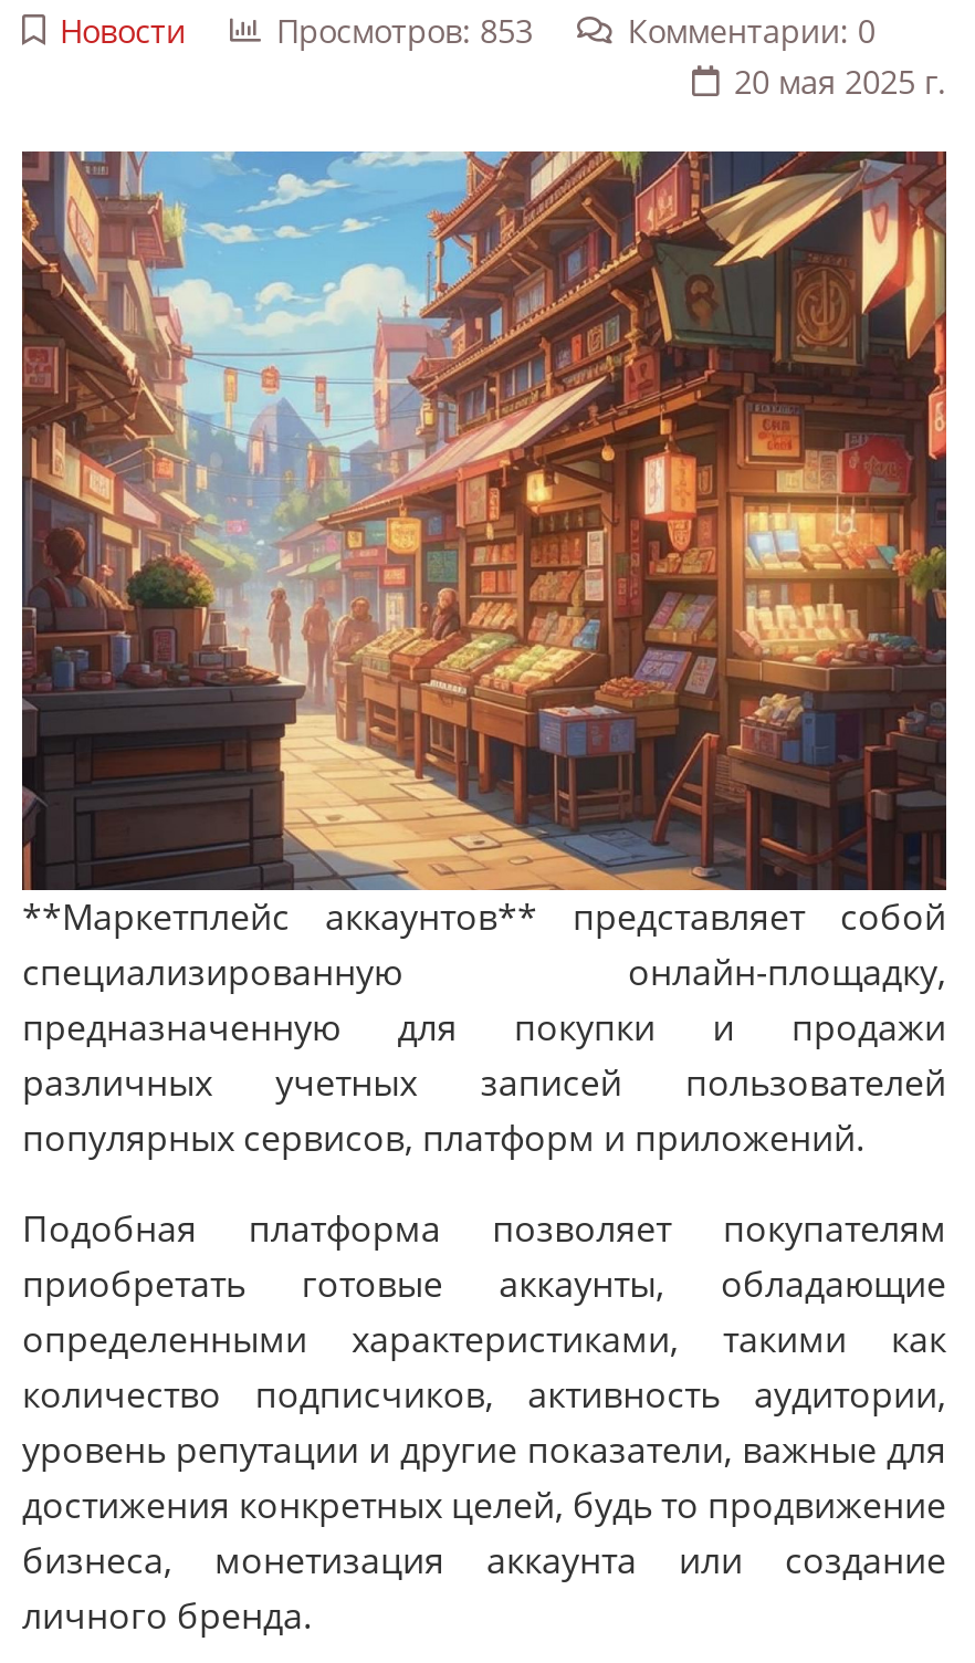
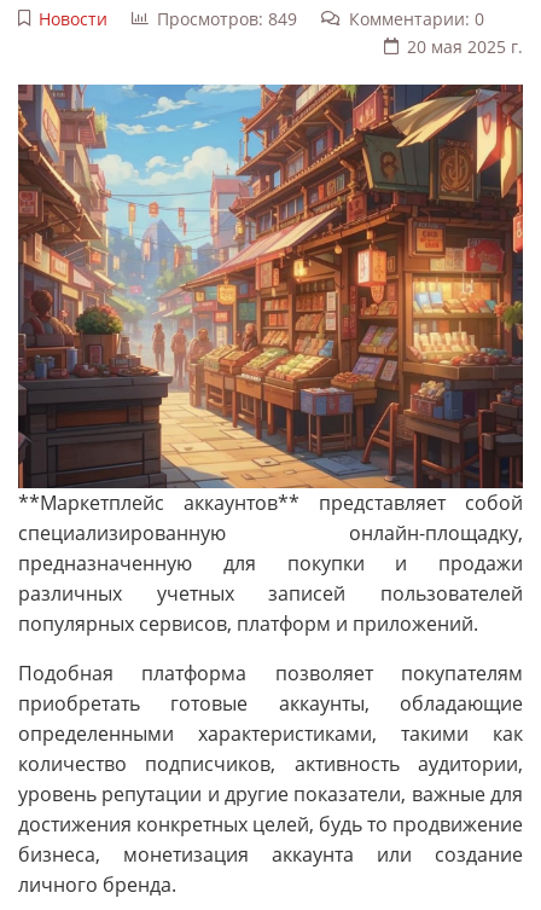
[276,10,533,52] Просмотров: 853 -> [157,7,297,30] Просмотров: 849

